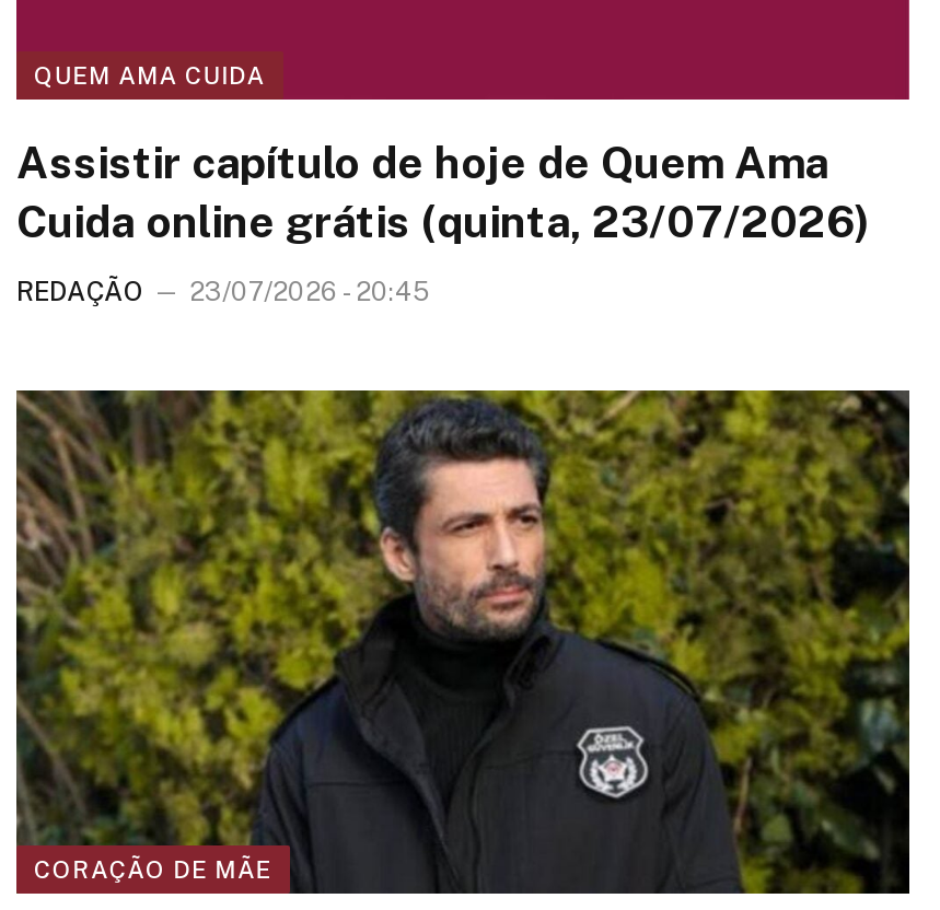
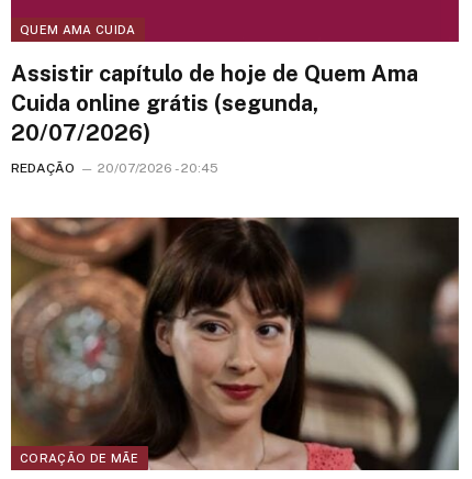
[16,196,870,248] Cuida online grátis (quinta, 23/07/2026) -> [11,90,318,146] Cuida online grátis (segunda, | 20/07/2026)
[16,277,430,307] REDAÇÃO 23/07/2026 - 20:45 -> [11,160,218,176] REDAÇÃO 20/07/2026 - 20:45
[14,388,912,896] [image] -> [10,216,460,471] [image]

